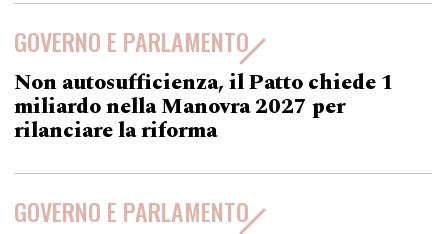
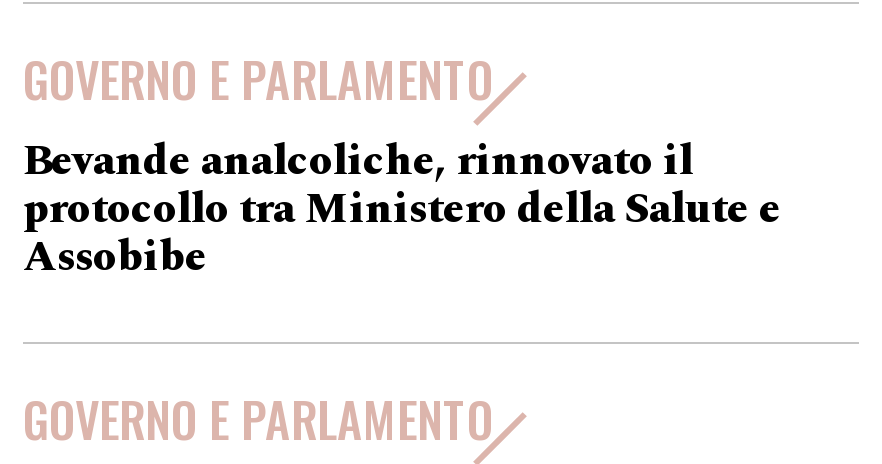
[14,67,394,147] Non autosufficienza, il Patto chiede 1 | miliardo nella Manovra 2027 per | rilanciare la riforma -> [23,131,781,291] Bevande analcoliche, rinnovato il | protocollo tra Ministero della Salute e | Assobibe

